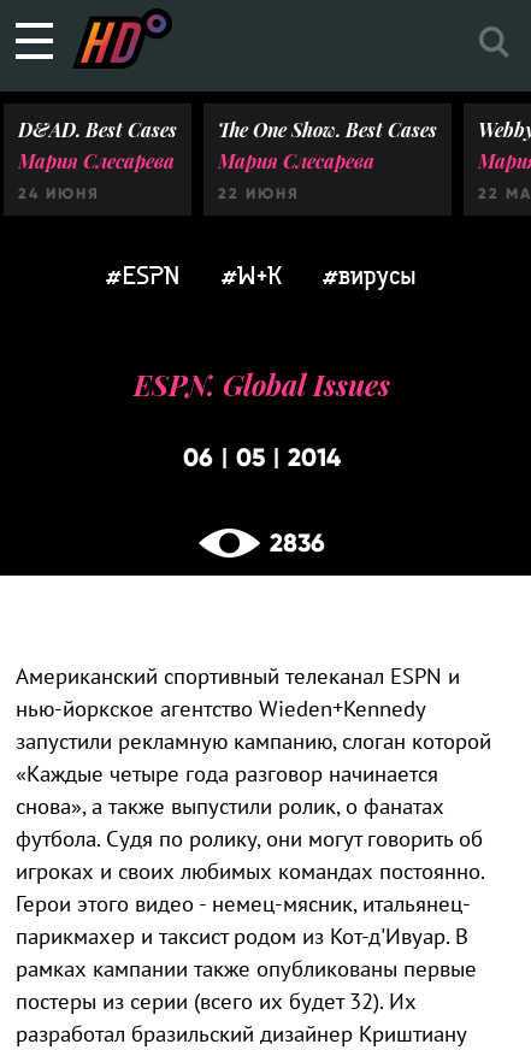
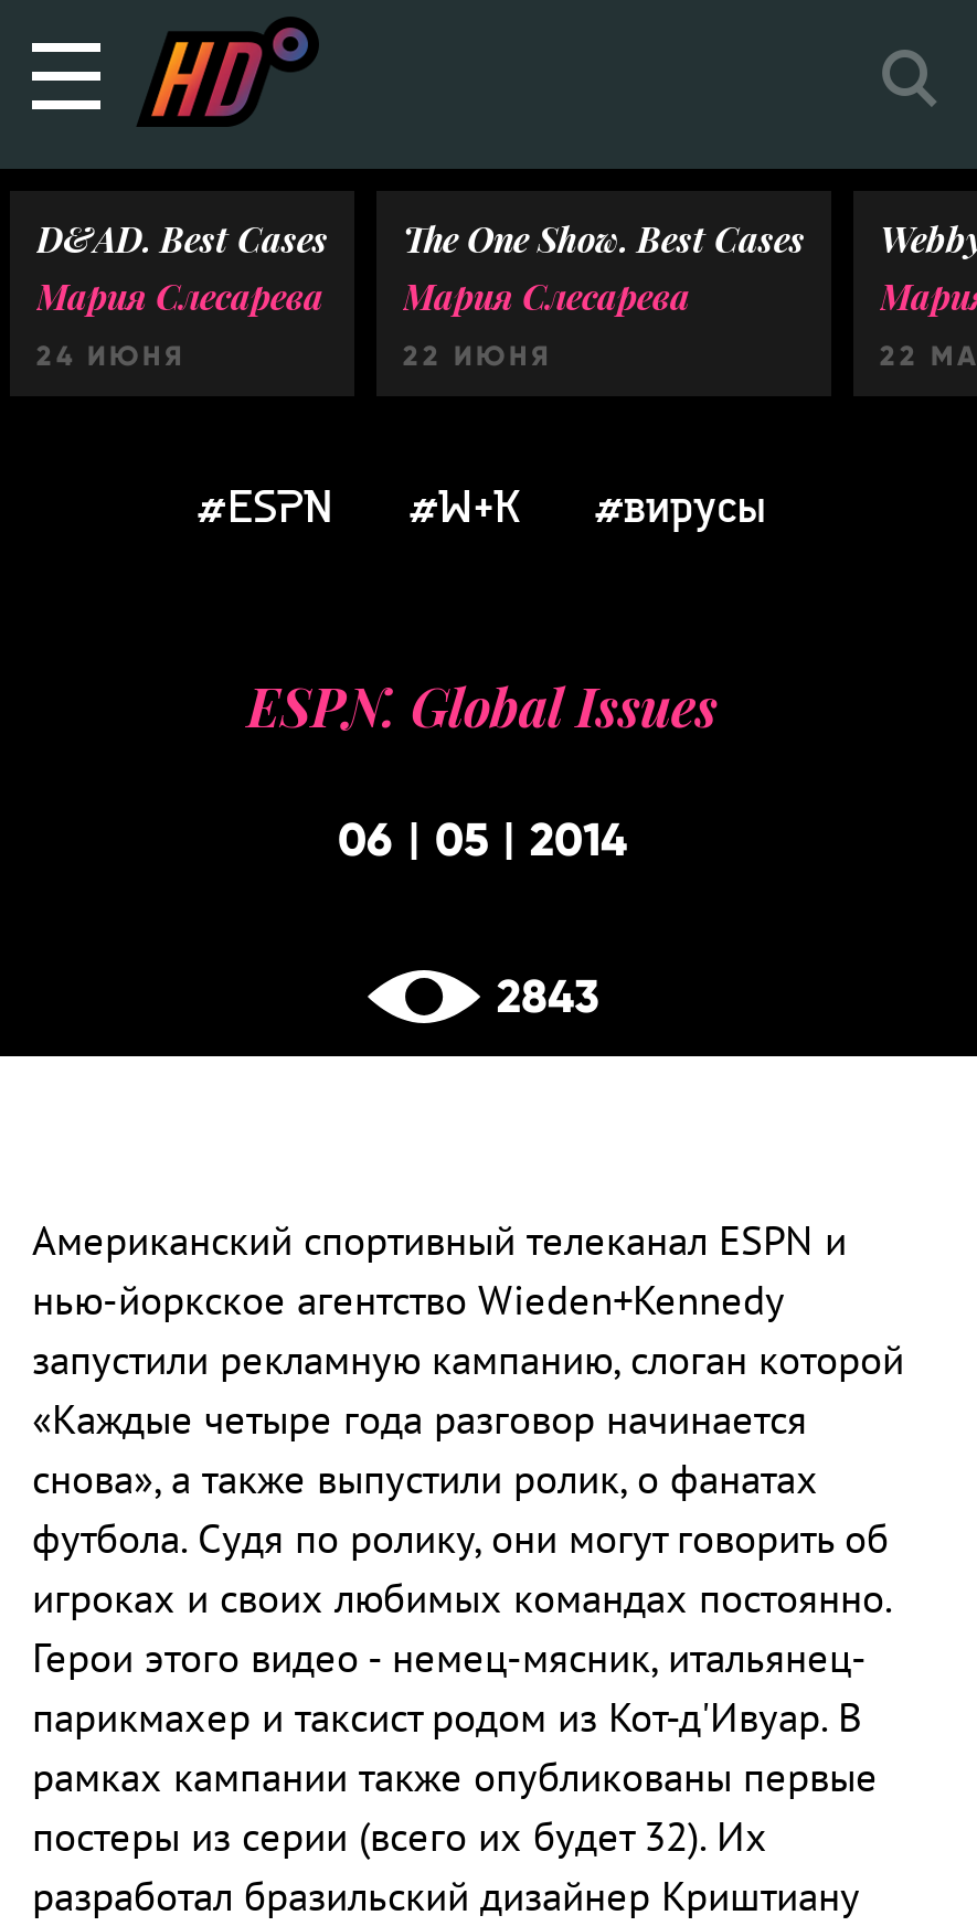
[269,527,324,558] 2836 -> [497,967,598,1024] 2843

